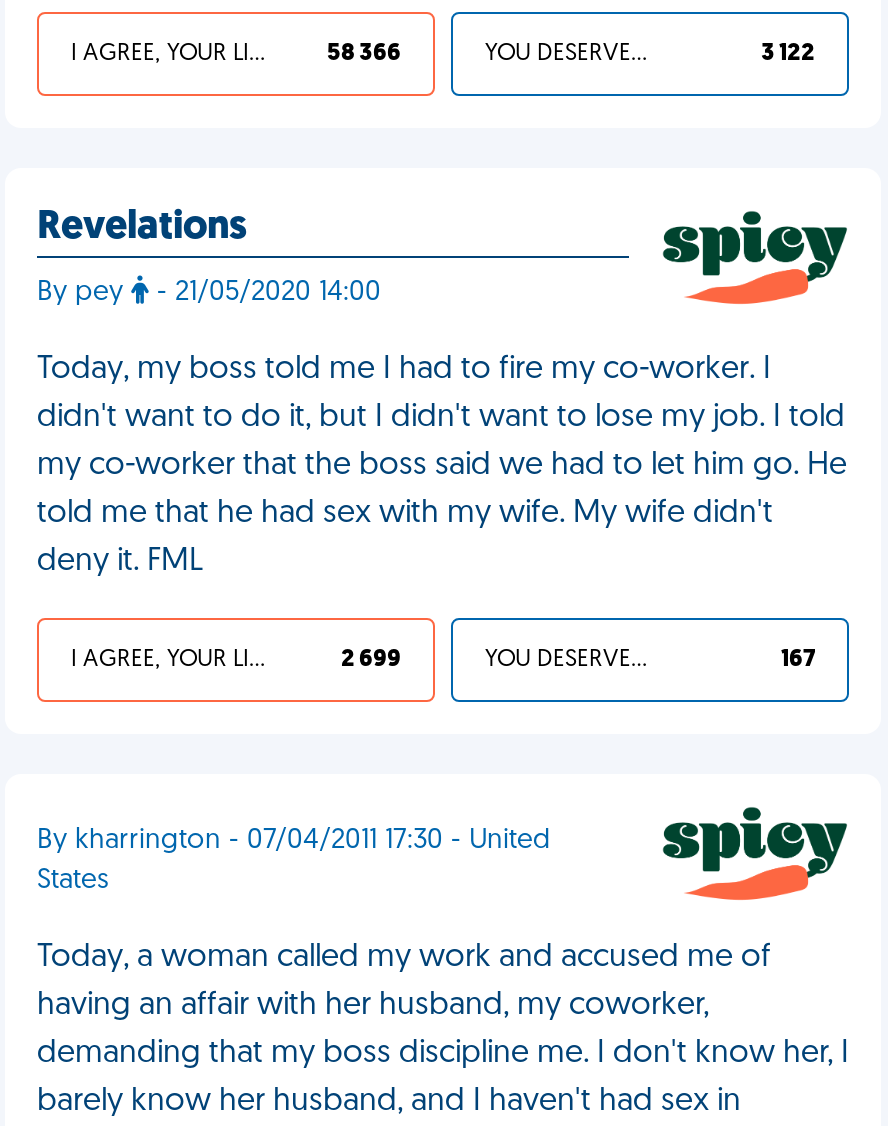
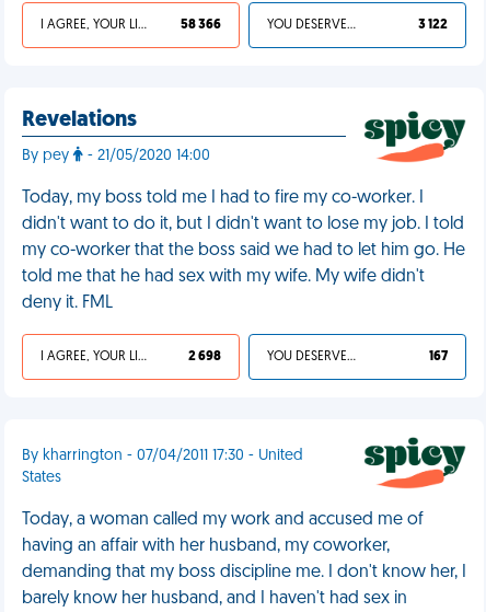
[341,648,401,672] 2 699 -> [188,350,221,363] 2 698

